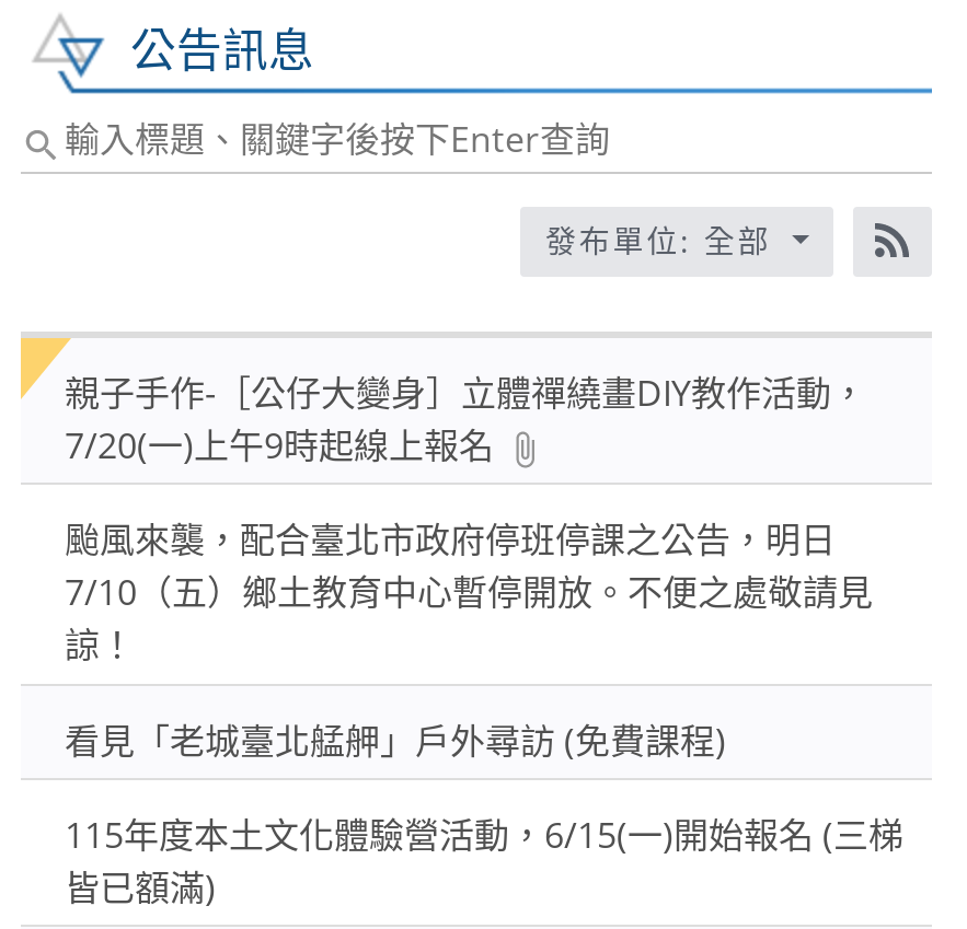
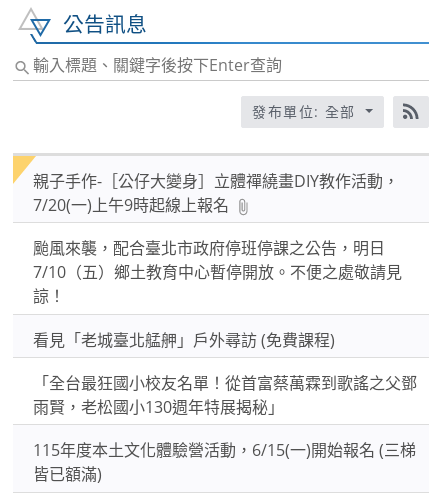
none -> [33,372,417,418] 「全台最狂國小校友名單！從首富蔡萬霖到歌謠之父鄧 | 雨賢，老松國小130週年特展揭秘」

